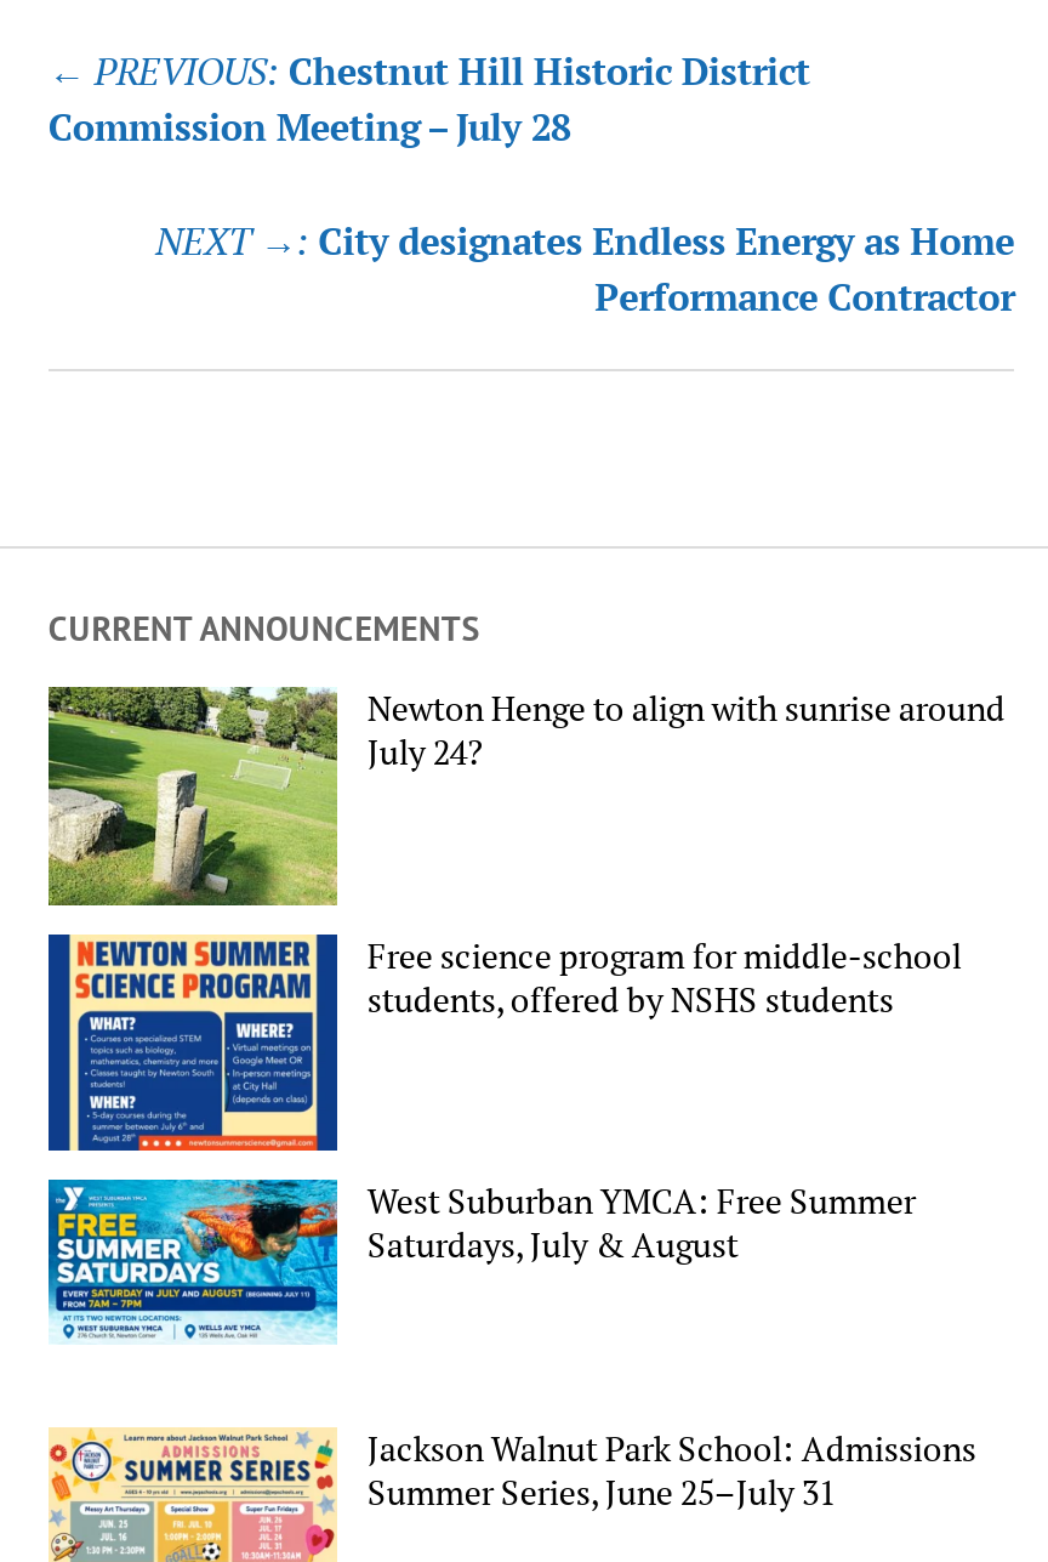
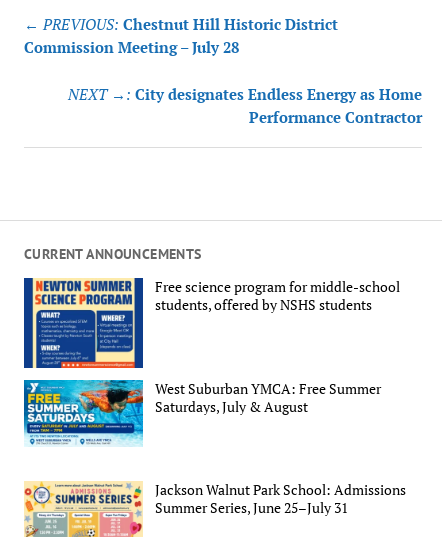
[46,685,1005,908] [image] | Newton Henge to align with sunrise around | July 24? -> none

